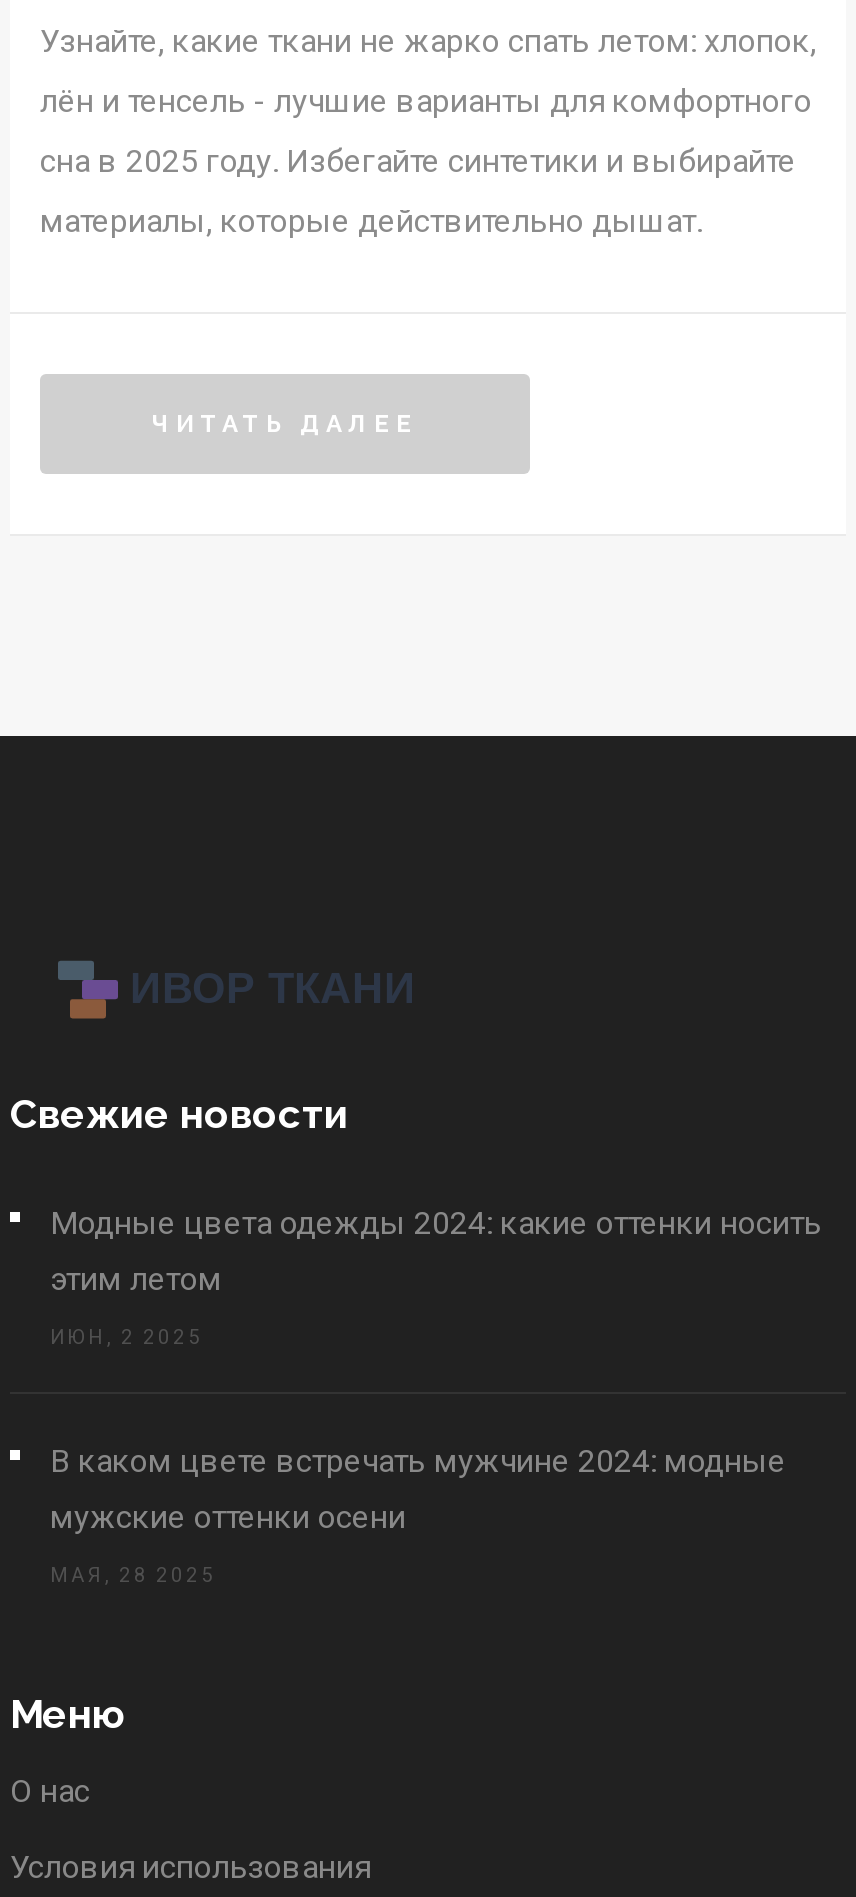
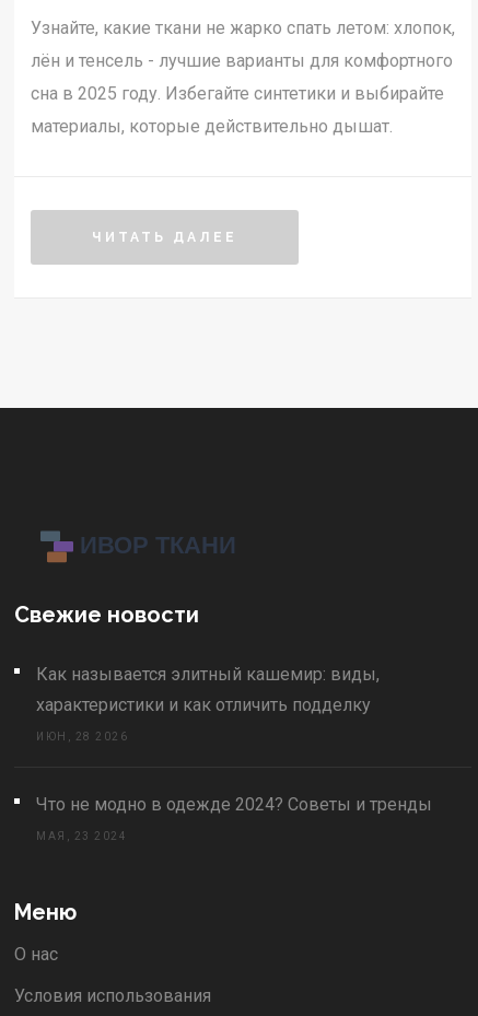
[50,1204,822,1586] Модные цвета одежды 2024: какие оттенки носить | этим летом | ИЮН, 2 2025 | В каком цвете встречать мужчине 2024: модные | мужские оттенки осени | МАЯ, 28 2025 -> [36,664,432,842] Как называется элитный кашемир: виды, | характеристики и как отличить подделку | ИЮН, 28 2026 | Что не модно в одежде 2024? Советы и тренды | МАЯ, 23 2024

